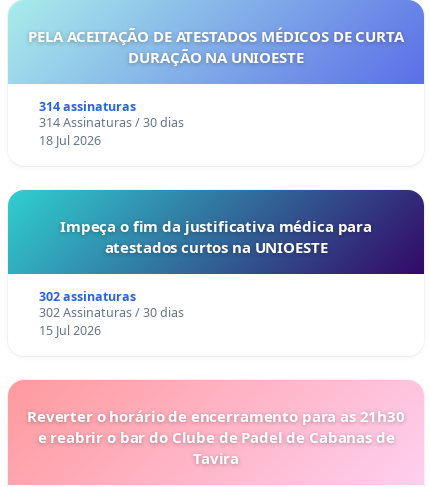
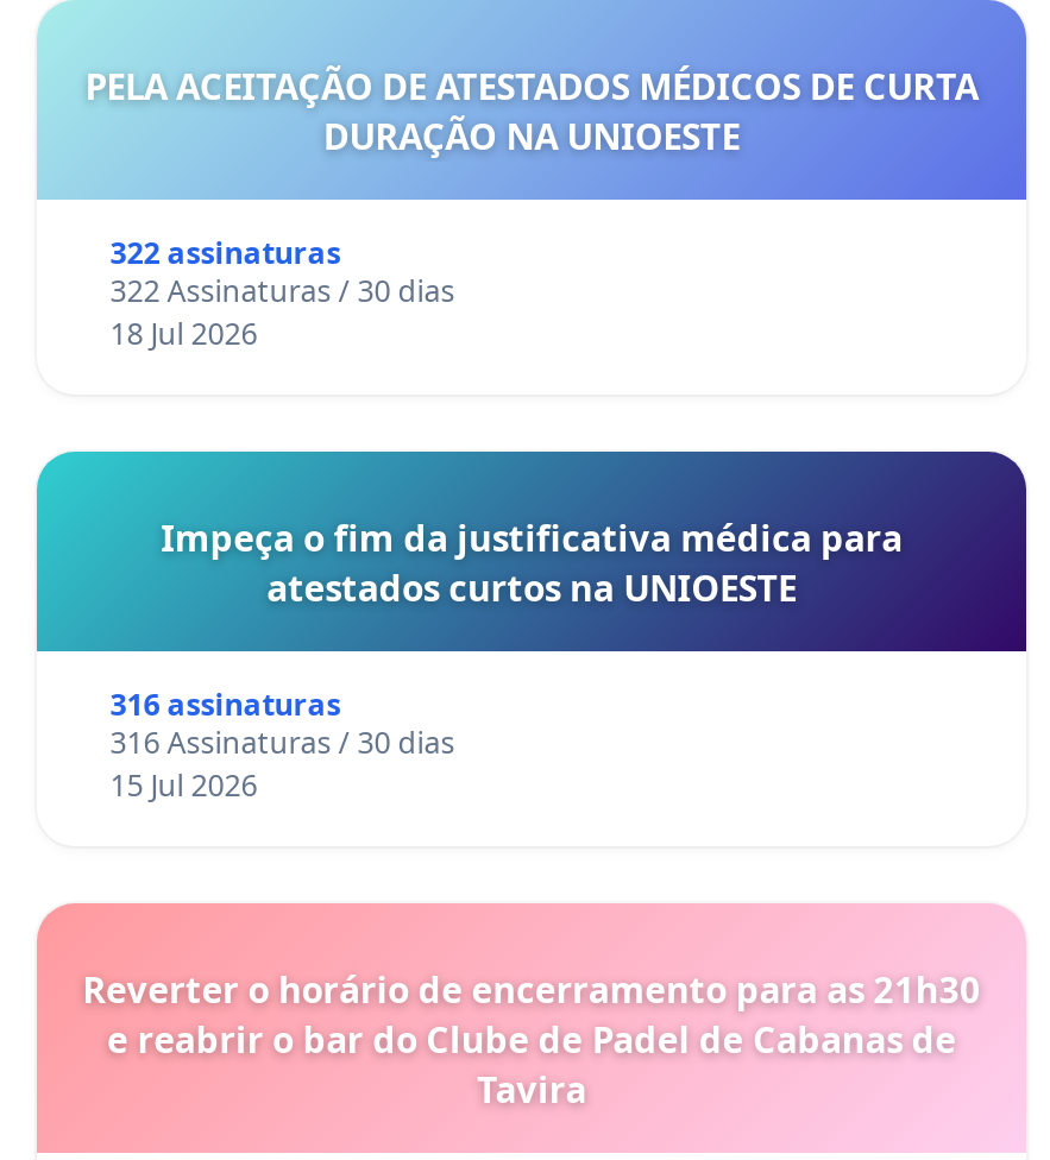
[39,98,136,115] 314 assinaturas -> [110,234,341,274] 322 assinaturas
[39,114,184,131] 314 Assinaturas / 30 dias -> [110,272,455,312] 322 Assinaturas / 30 dias
[39,288,136,305] 302 assinaturas -> [110,686,341,726] 316 assinaturas
[39,304,184,321] 302 Assinaturas / 30 dias -> [110,724,455,764] 316 Assinaturas / 30 dias

